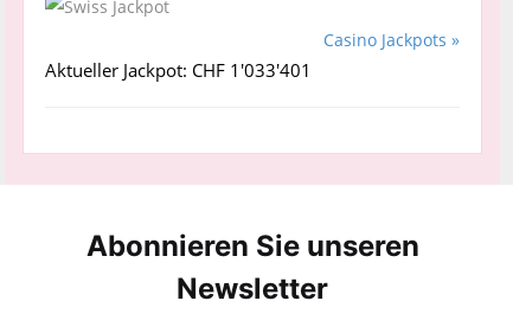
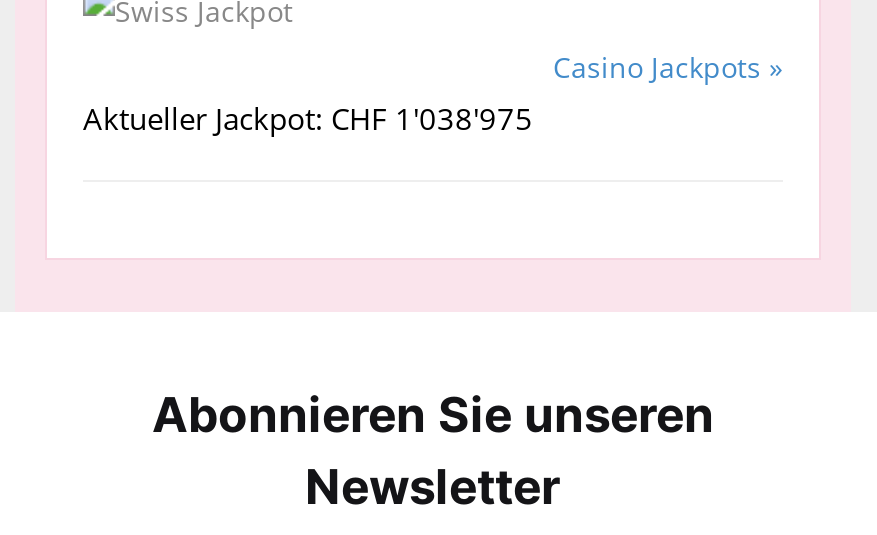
[45,58,312,82] Aktueller Jackpot: CHF 1'033'401 -> [83,98,533,138] Aktueller Jackpot: CHF 1'038'975

